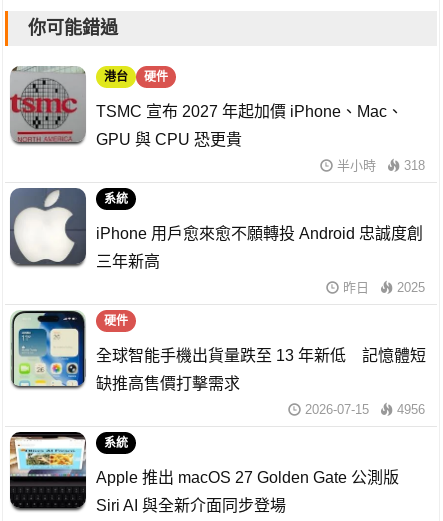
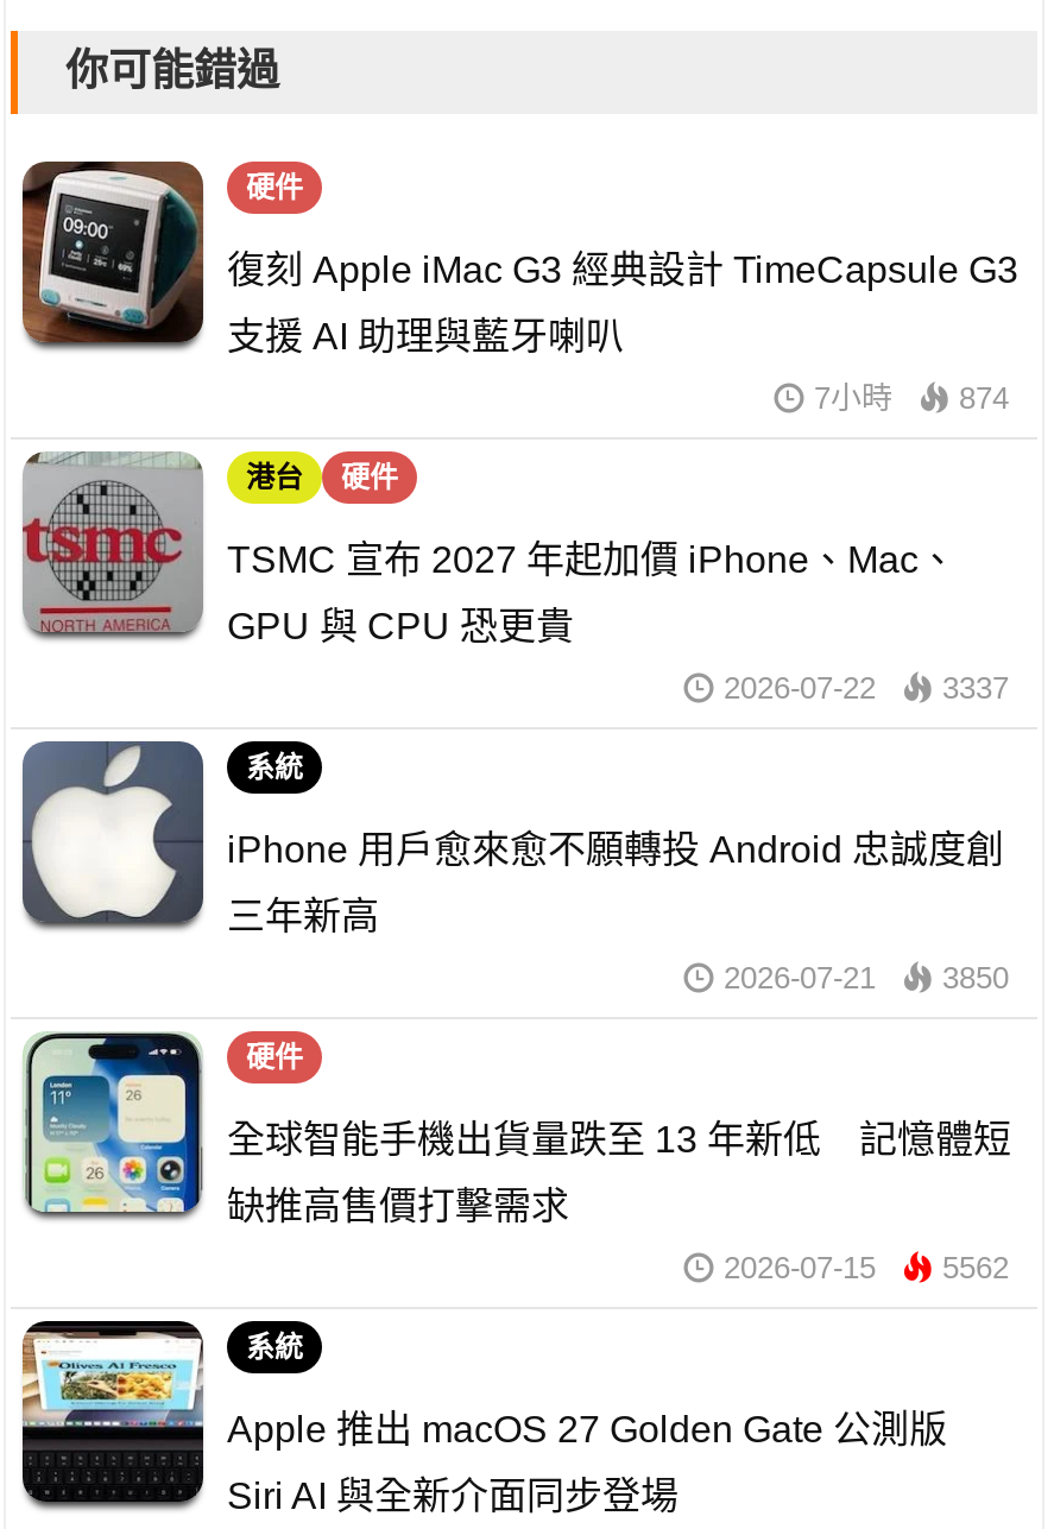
none -> [20,162,1018,416] [image] | 硬件 | 復刻 Apple iMac G3 經典設計 TimeCapsule G3 | 支援 AI 助理與藍牙喇叭 | 7小時 | 874
[337,158,425,173] 半小時 | 318 -> [724,670,1009,706] 2026-07-22 | 3337
[343,280,425,295] 昨日 | 2025 -> [724,960,1009,996] 2026-07-21 | 3850
[305,402,425,417] 2026-07-15 4956 -> [724,1250,1009,1285] 2026-07-15 5562

